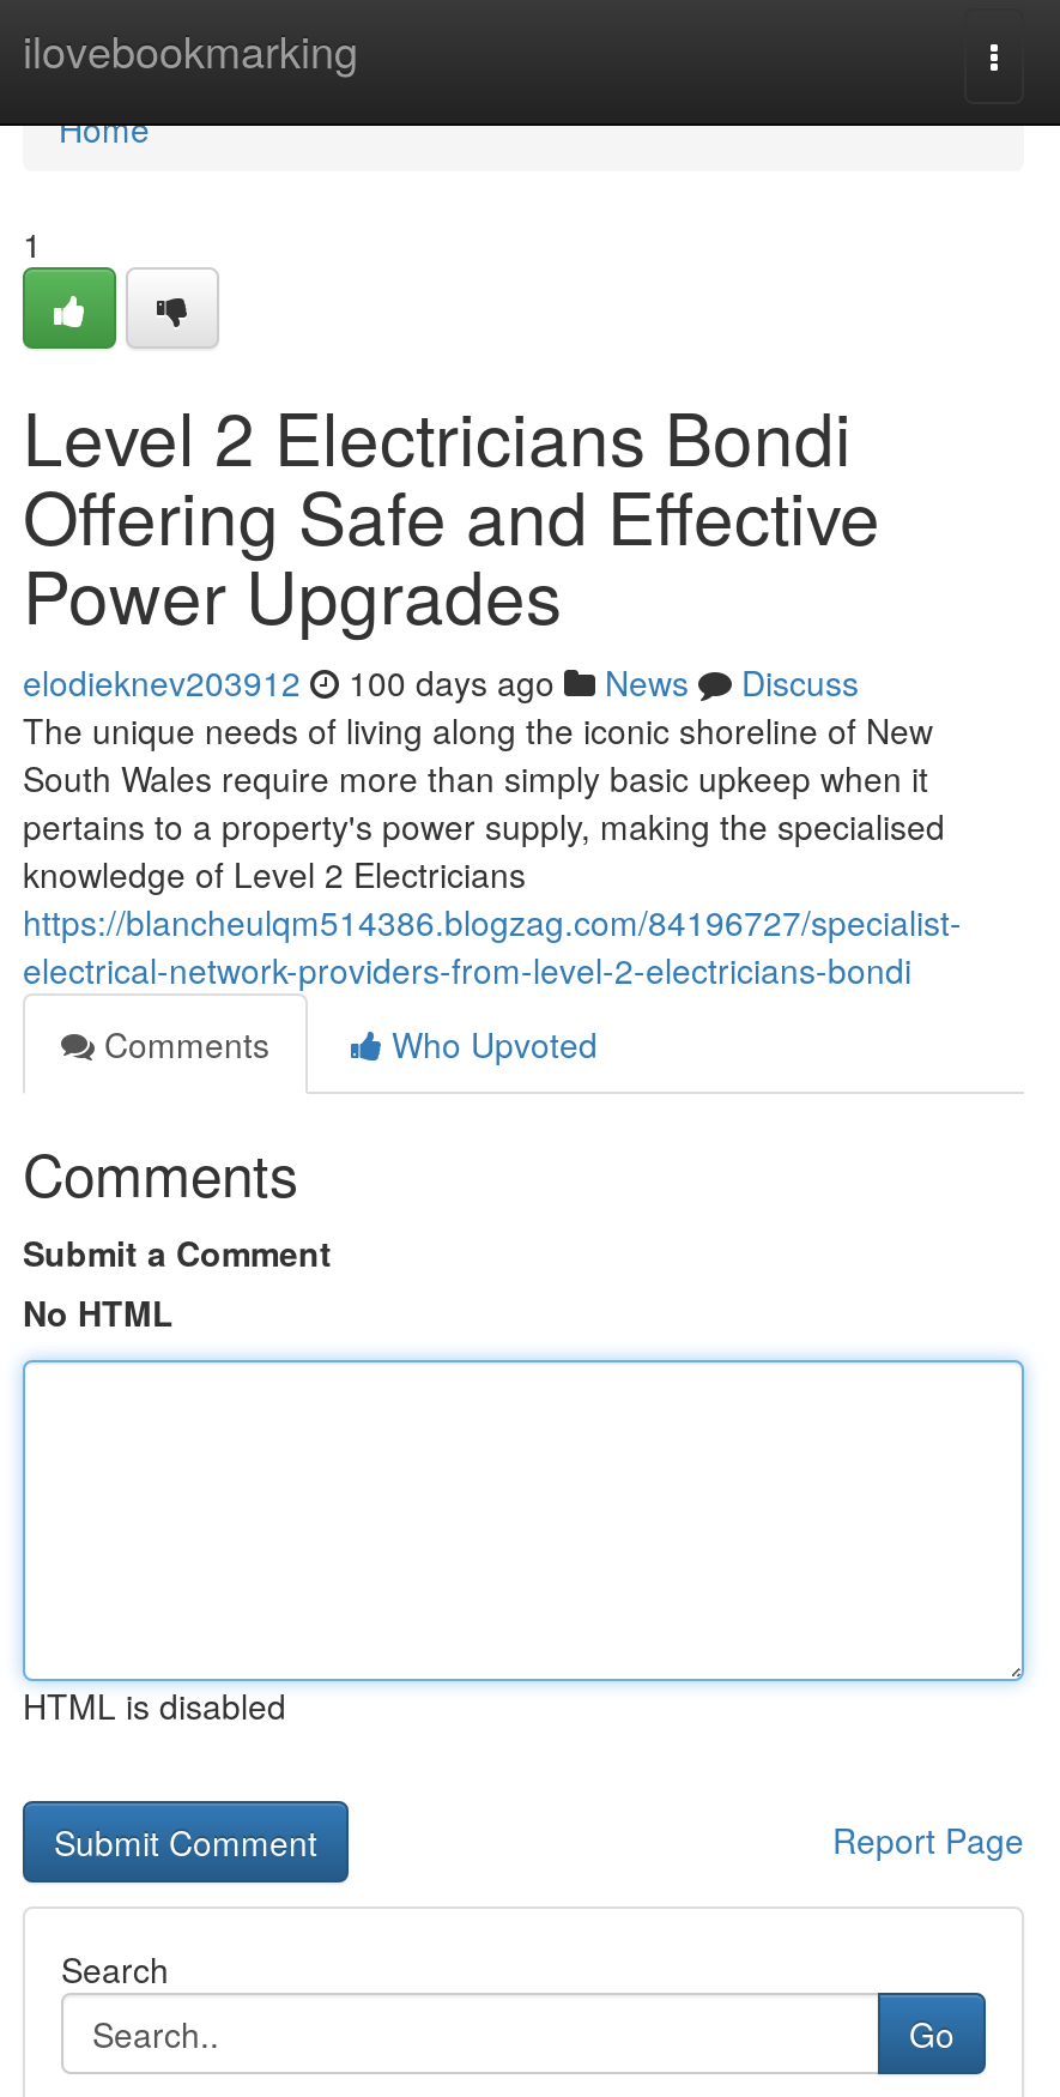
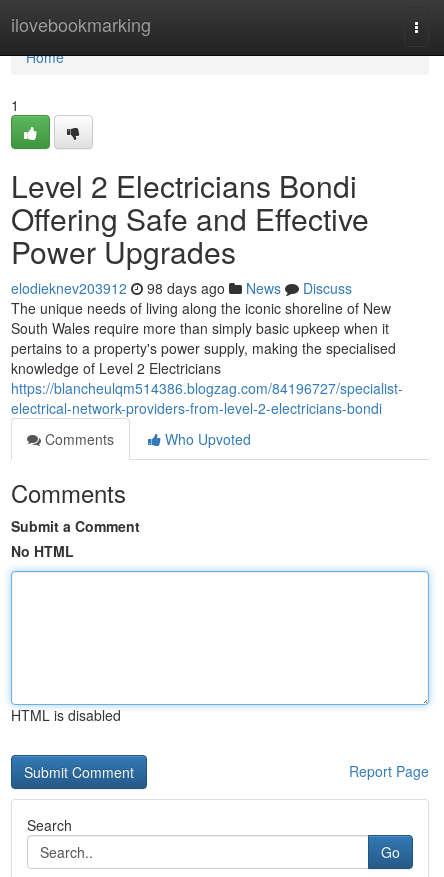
[23,658,859,706] elodieknev203912 100 days ago News Discuss -> [11,278,352,298] elodieknev203912 98 days ago News Discuss

